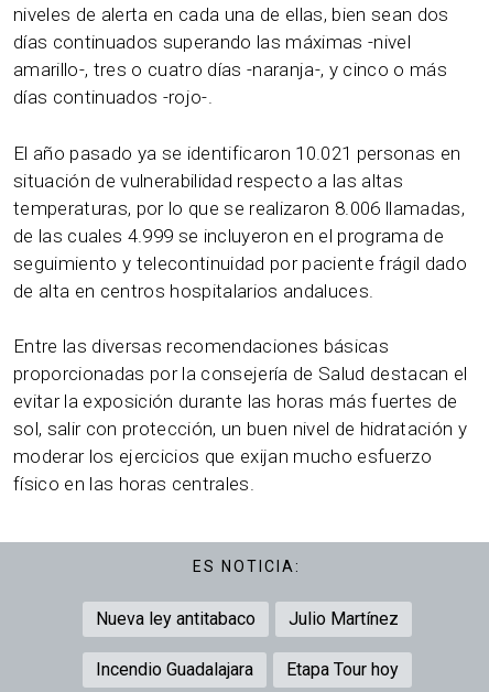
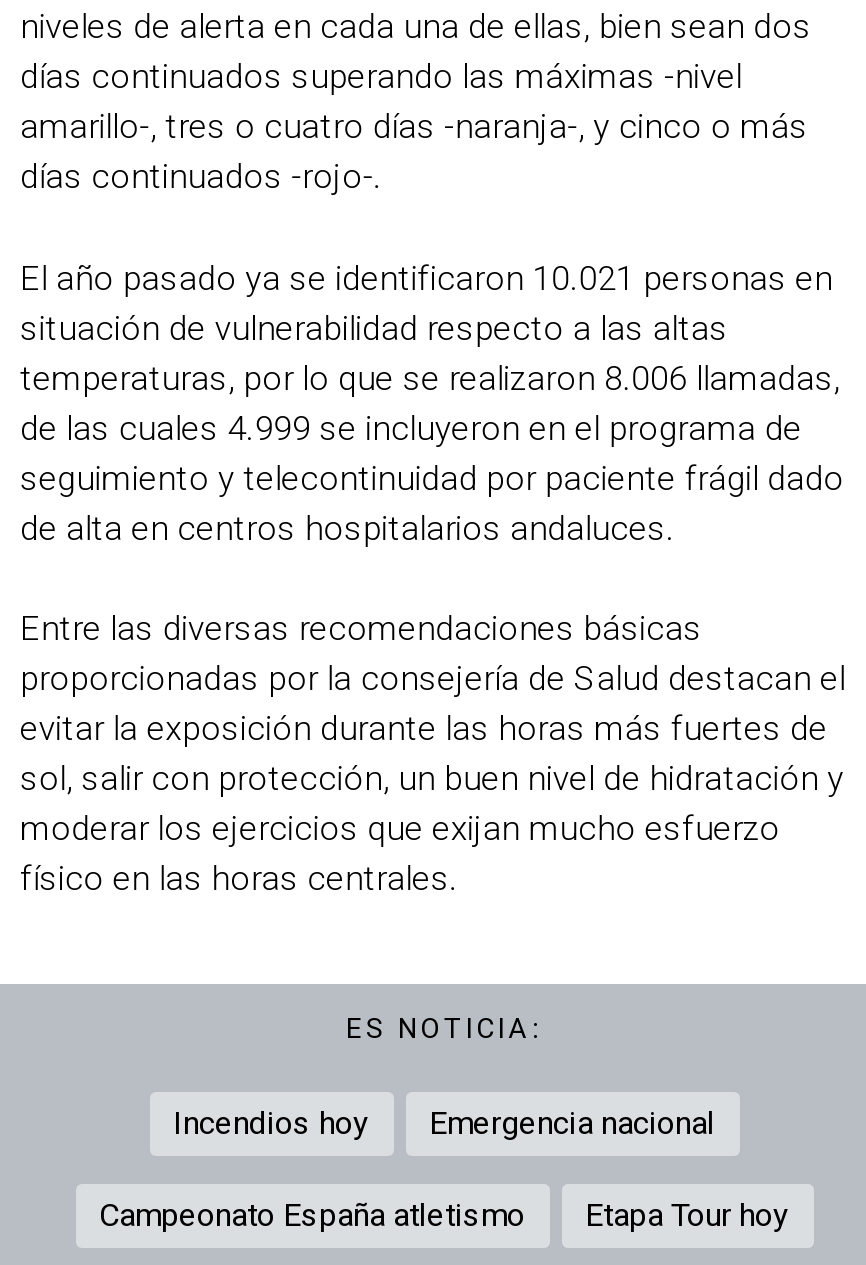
[95,608,398,629] Nueva ley antitabaco | Julio Martínez -> [173,1103,715,1141] Incendios hoy | Emergencia nacional
[95,658,253,679] Incendio Guadalajara -> [99,1195,525,1233] Campeonato España atletismo

